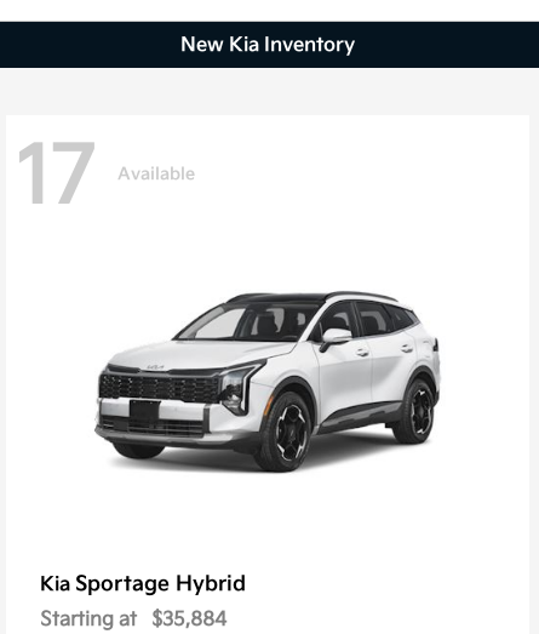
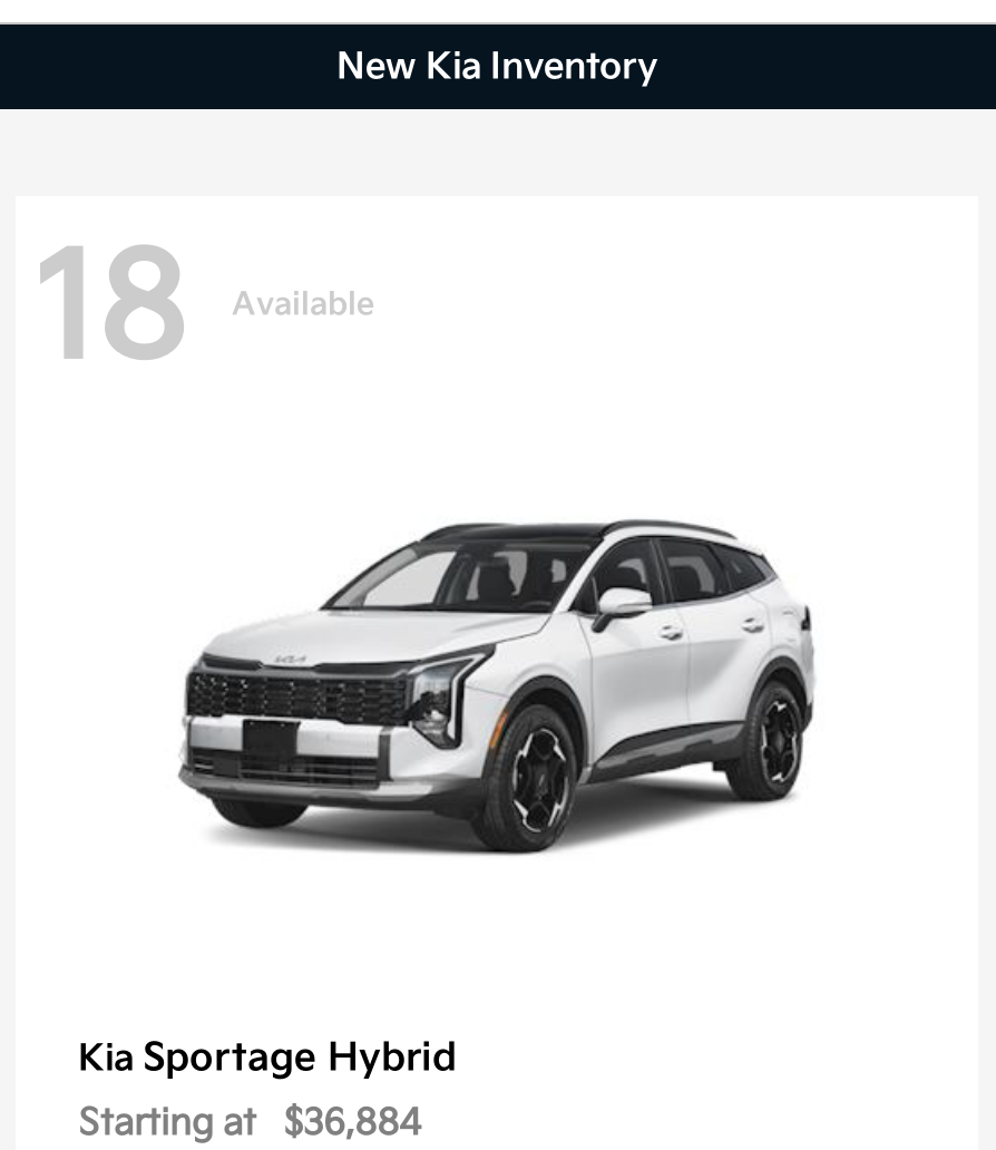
[16,132,195,225] 17 Available -> [33,227,374,398] 18 Available
[40,609,227,632] Starting at $35,884 -> [78,1103,421,1146] Starting at $36,884

